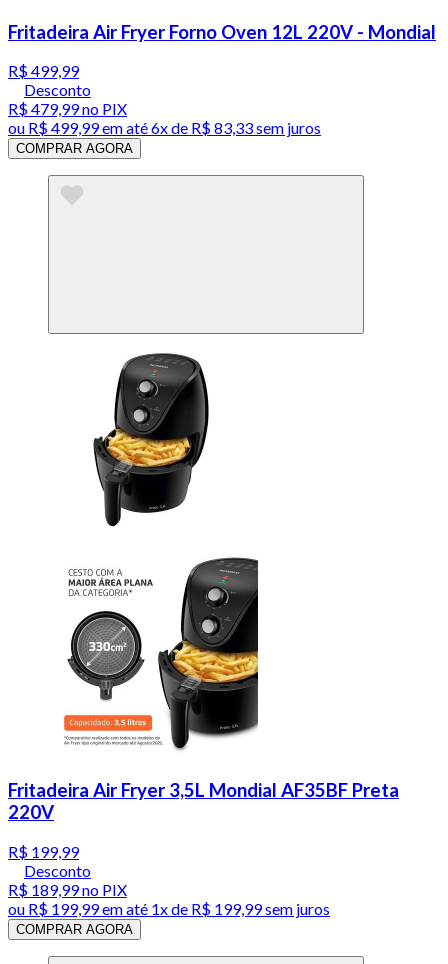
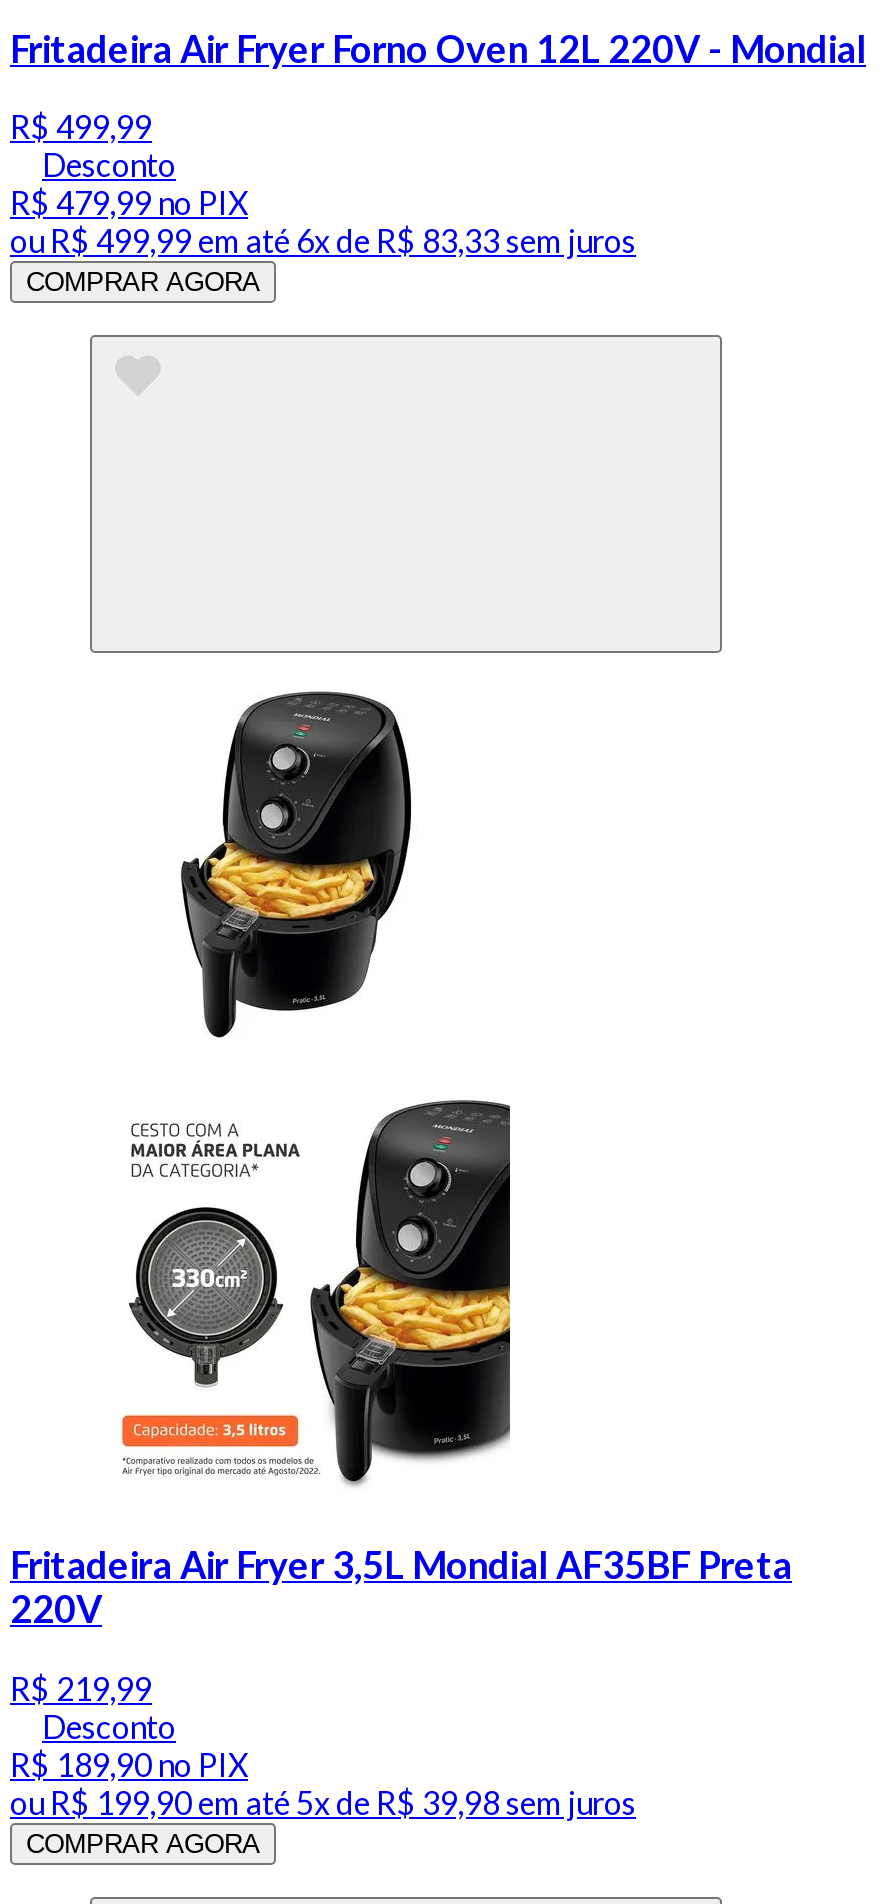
[8,842,79,861] R$ 199,99 -> [10,1669,152,1707] R$ 219,99
[8,880,127,899] R$ 189,99no PIX -> [10,1745,248,1783] R$ 189,90no PIX
[8,899,330,918] ouR$ 199,99em até 1x de R$ 199,99 sem juros -> [10,1783,636,1821] ouR$ 199,90em até 5x de R$ 39,98 sem juros

